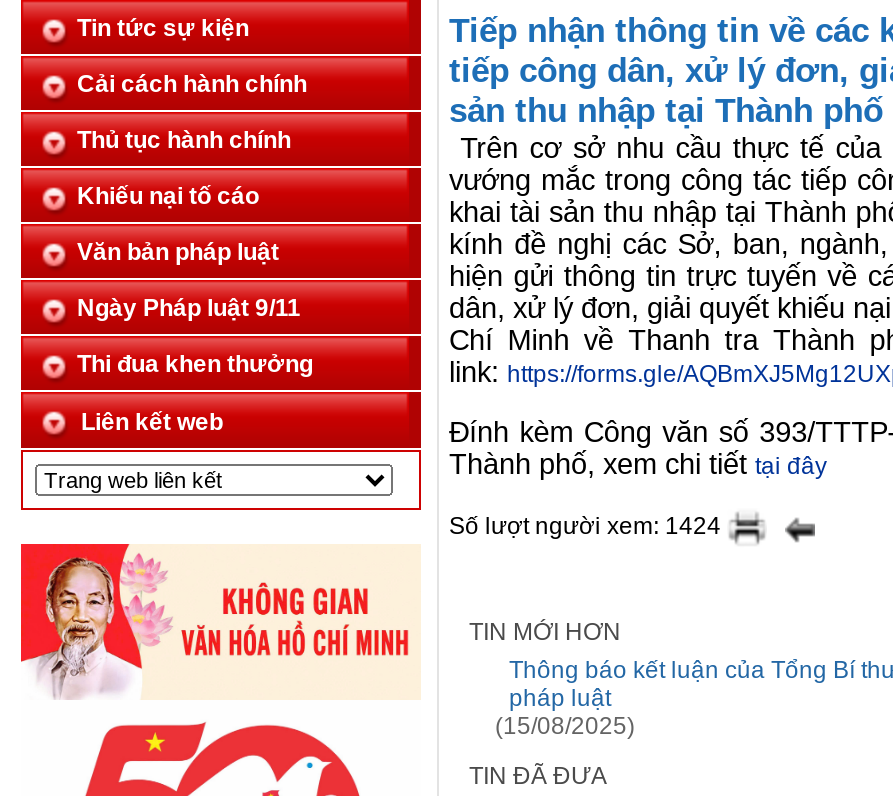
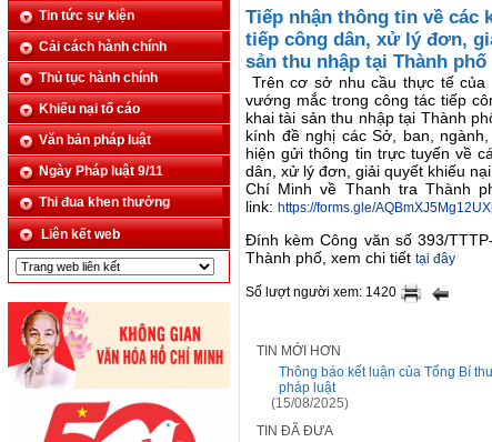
[449,512,727,540] Số lượt người xem: 1424 -> [245,285,400,300] Số lượt người xem: 1420

